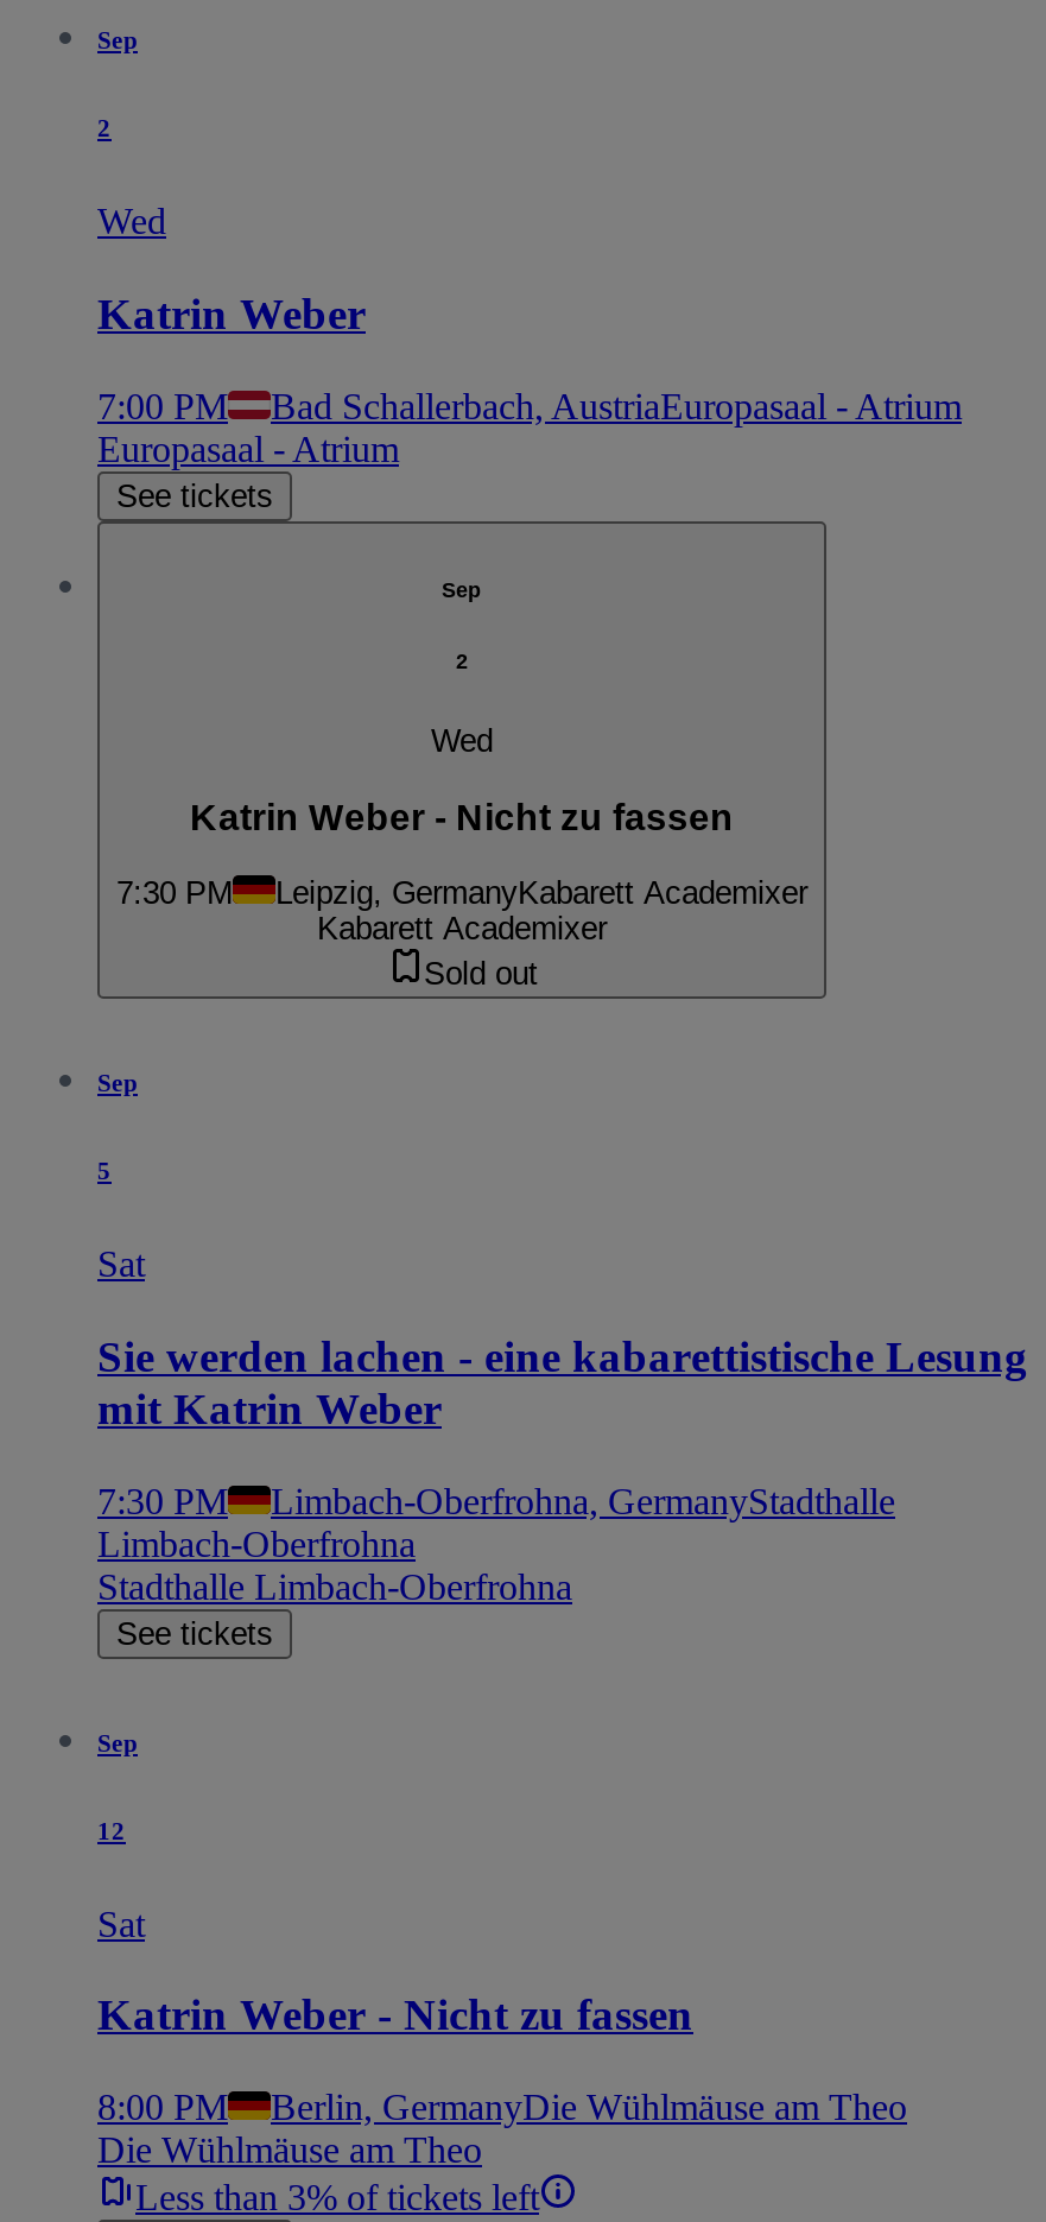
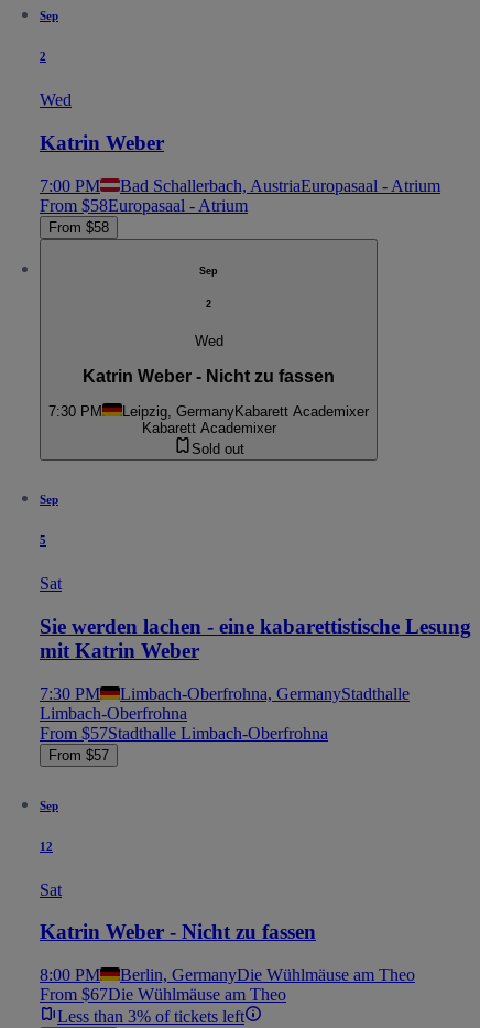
[97,428,399,514] Europasaal - Atrium | See tickets -> [40,196,248,236] From $58Europasaal - Atrium | From $58
[97,1566,572,1651] Stadthalle Limbach-Oberfrohna | See tickets -> [40,724,328,763] From $57Stadthalle Limbach-Oberfrohna | From $57
[97,2130,482,2170] Die Wühlmäuse am Theo -> [40,985,286,1004] From $67Die Wühlmäuse am Theo

